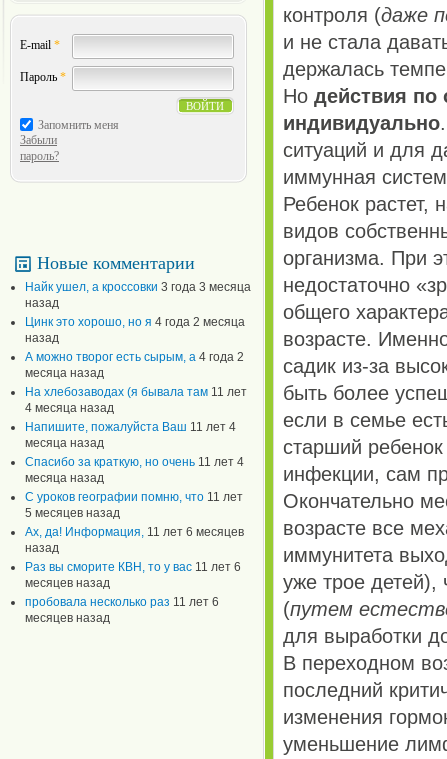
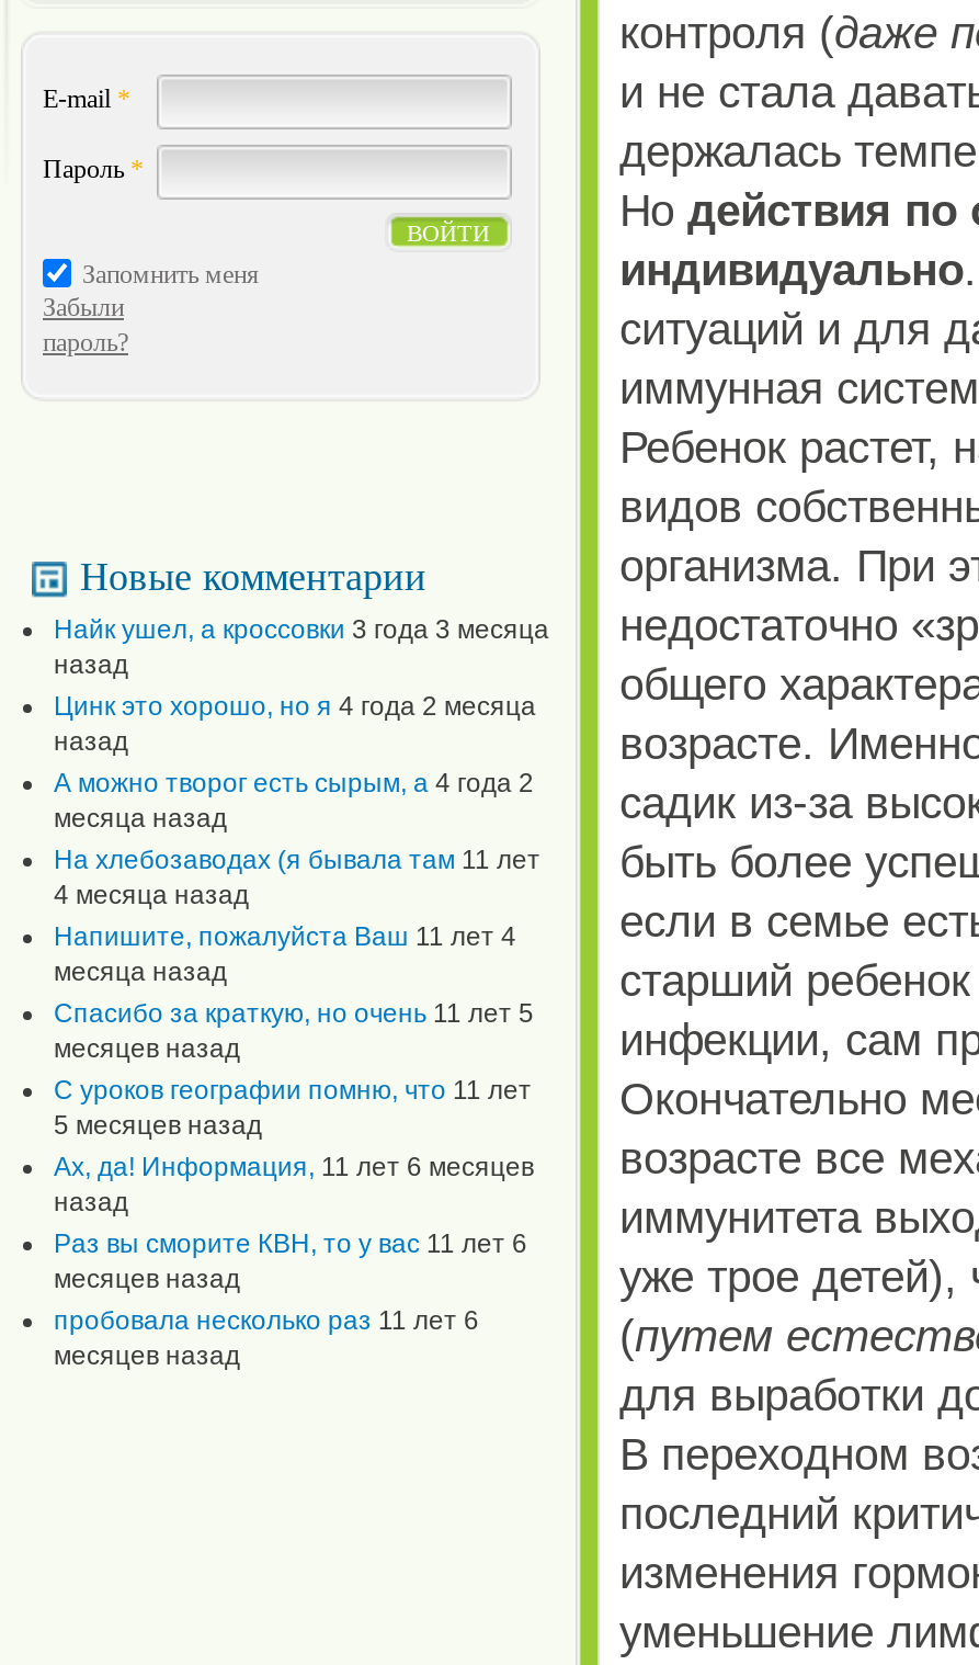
[25,455,244,469] Спасибо за краткую, но очень 11 лет 4 -> [54,998,534,1029] Спасибо за краткую, но очень 11 лет 5
[25,471,104,485] месяца назад -> [54,1033,240,1064] месяцев назад

